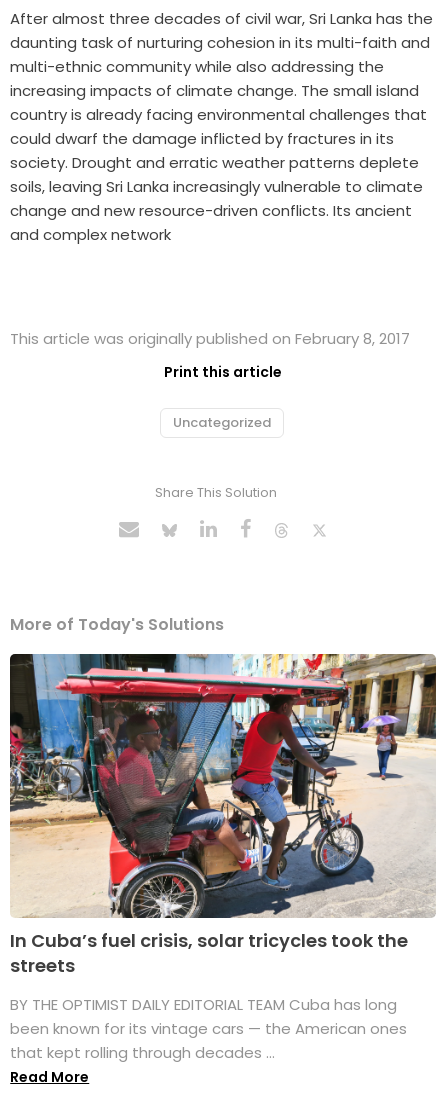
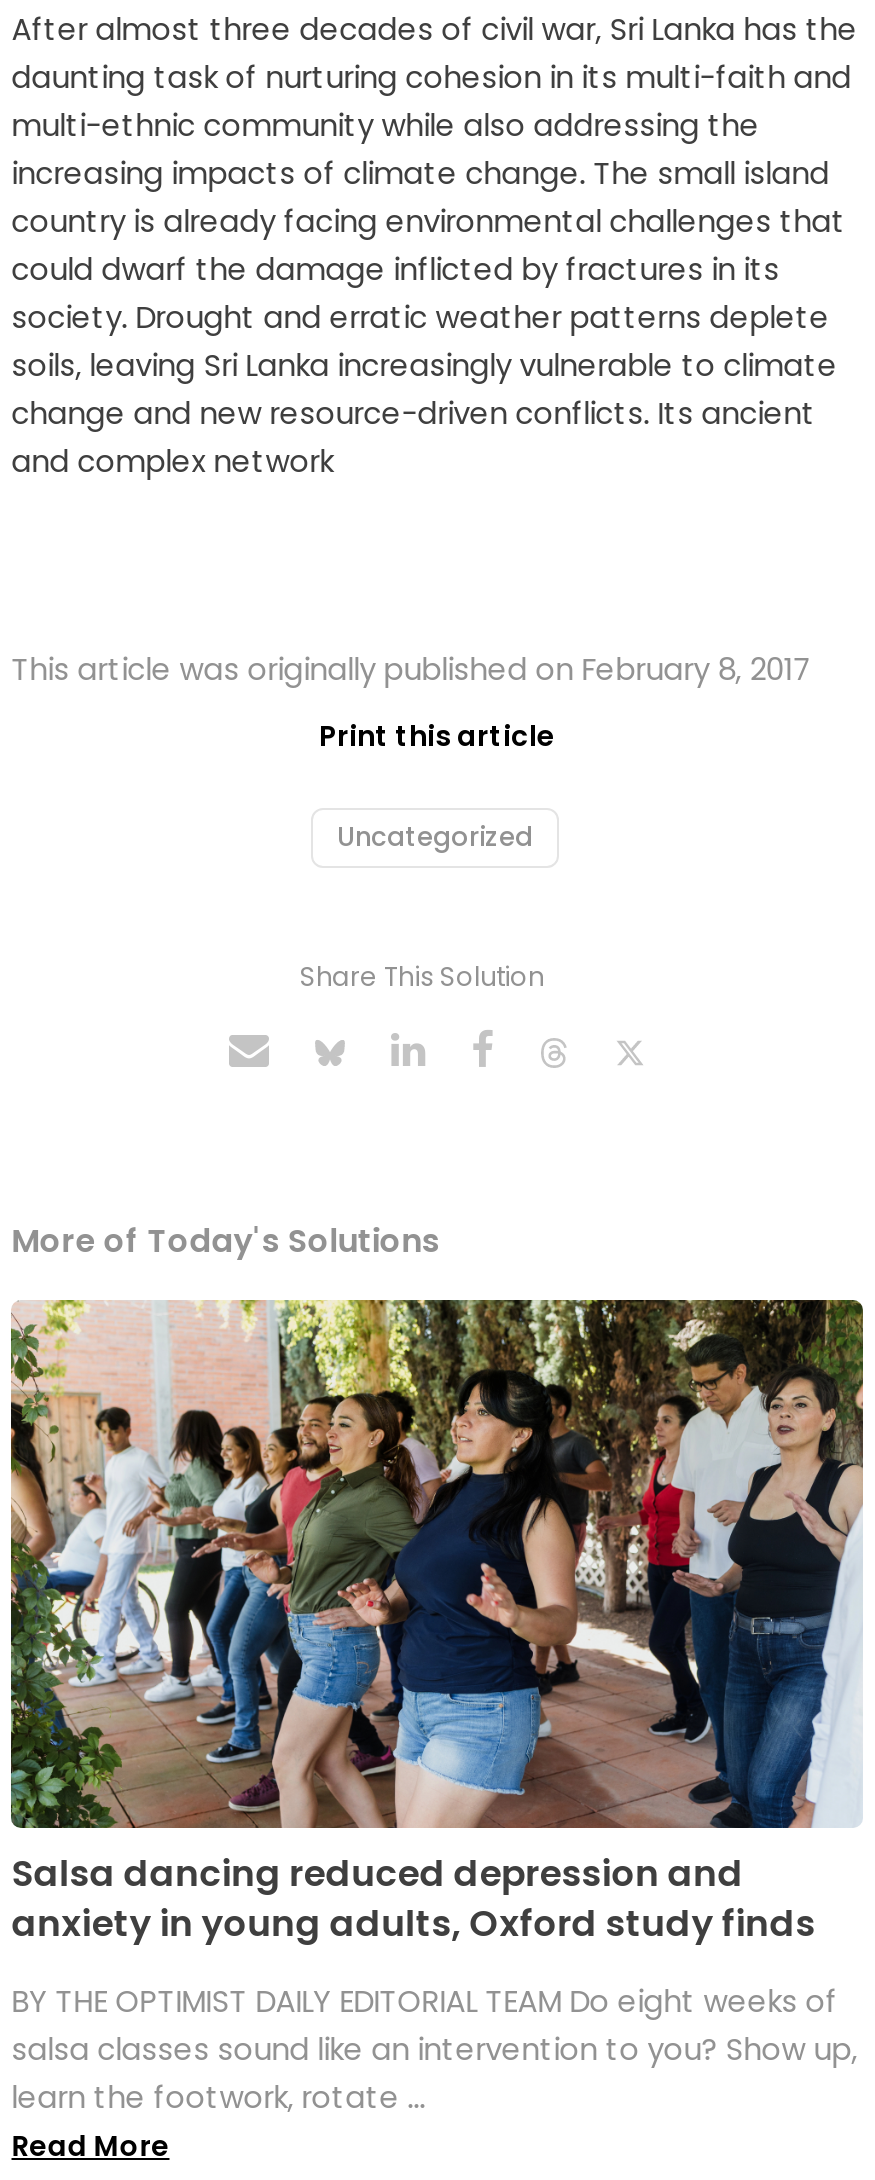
[9,653,436,978] [image] | In Cuba’s fuel crisis, solar tricycles took the | streets -> [9,1298,865,1948] [image] | Salsa dancing reduced depression and | anxiety in young adults, Oxford study finds
[10,994,407,1063] BY THE OPTIMIST DAILY EDITORIAL TEAM Cuba has long | been known for its vintage cars — the American ones | that kept rolling through decades ... -> [11,1980,857,2118] BY THE OPTIMIST DAILY EDITORIAL TEAM Do eight weeks of | salsa classes sound like an intervention to you? Show up, | learn the footwork, rotate ...

